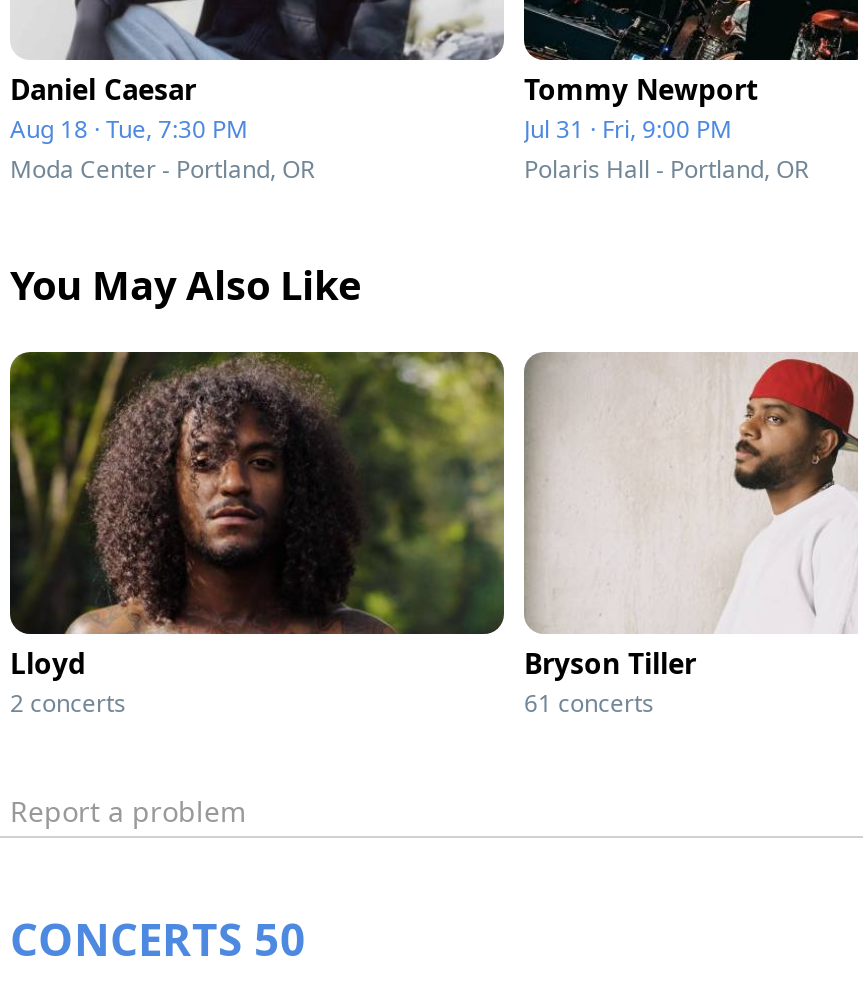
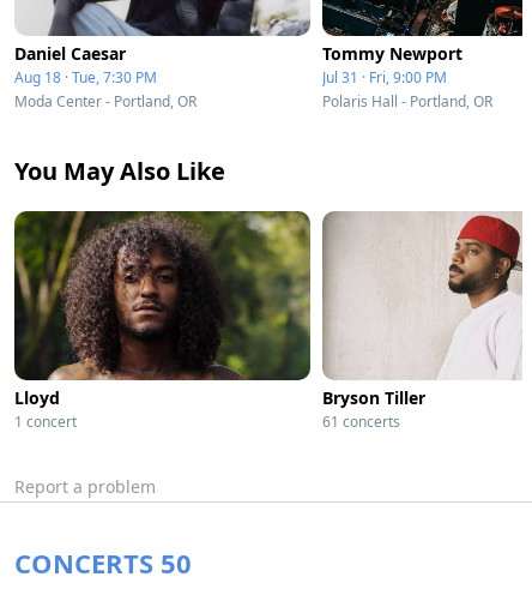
[10,686,126,720] 2 concerts -> [14,411,77,432] 1 concert

